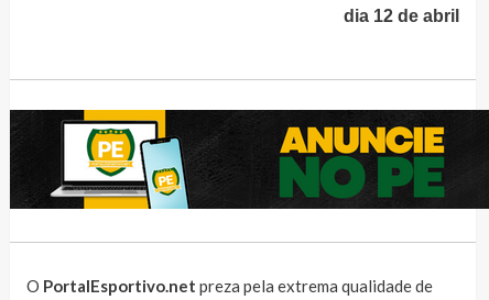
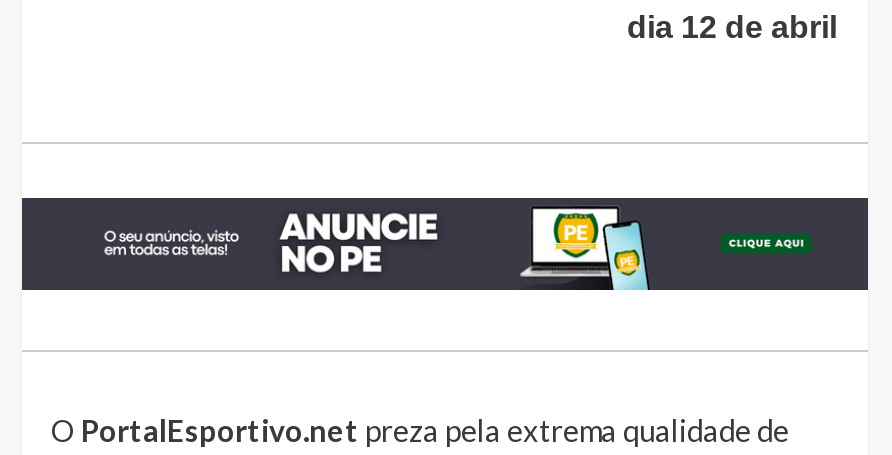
[11,109,486,210] [image] -> [22,196,886,292] [image]

